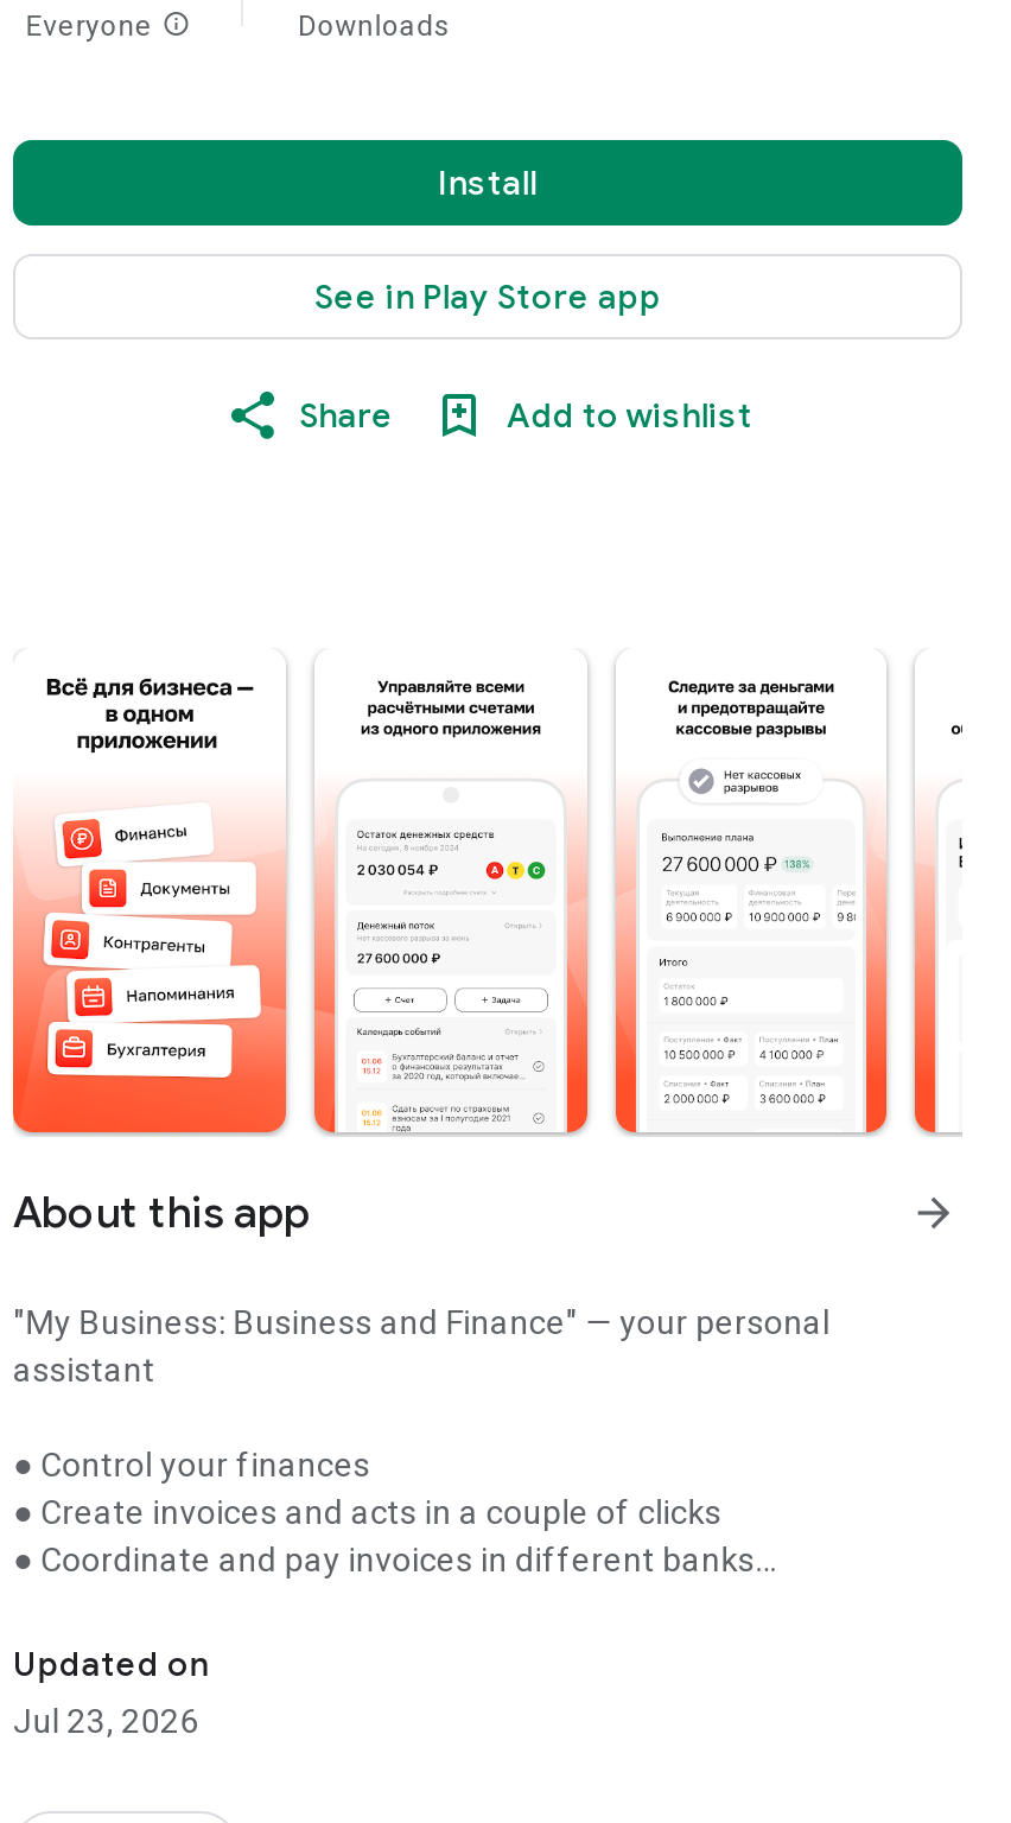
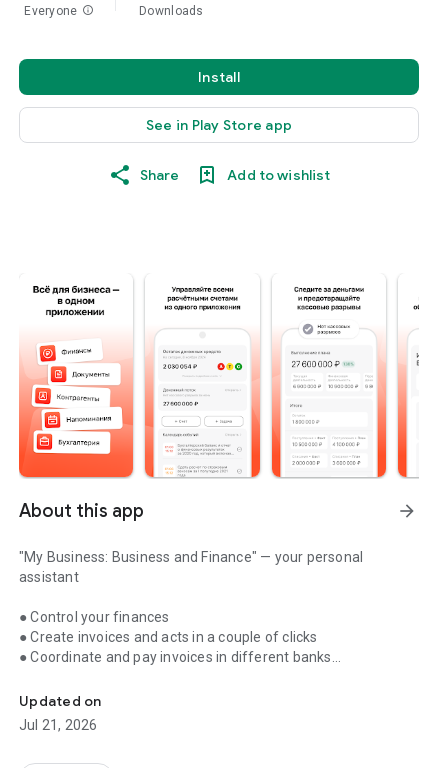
[13,1702,199,1740] Jul 23, 2026 -> [19,717,97,733] Jul 21, 2026

